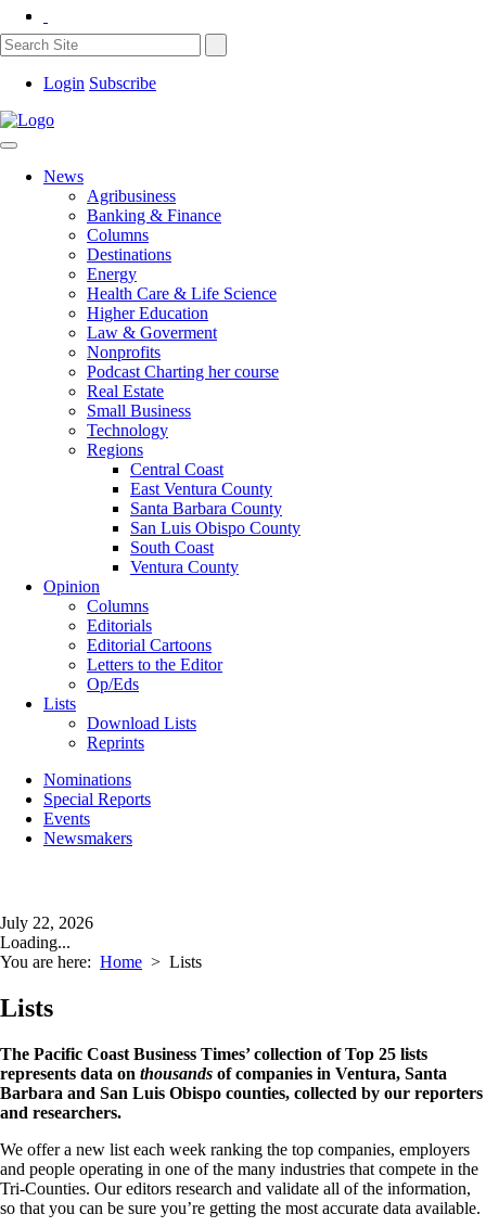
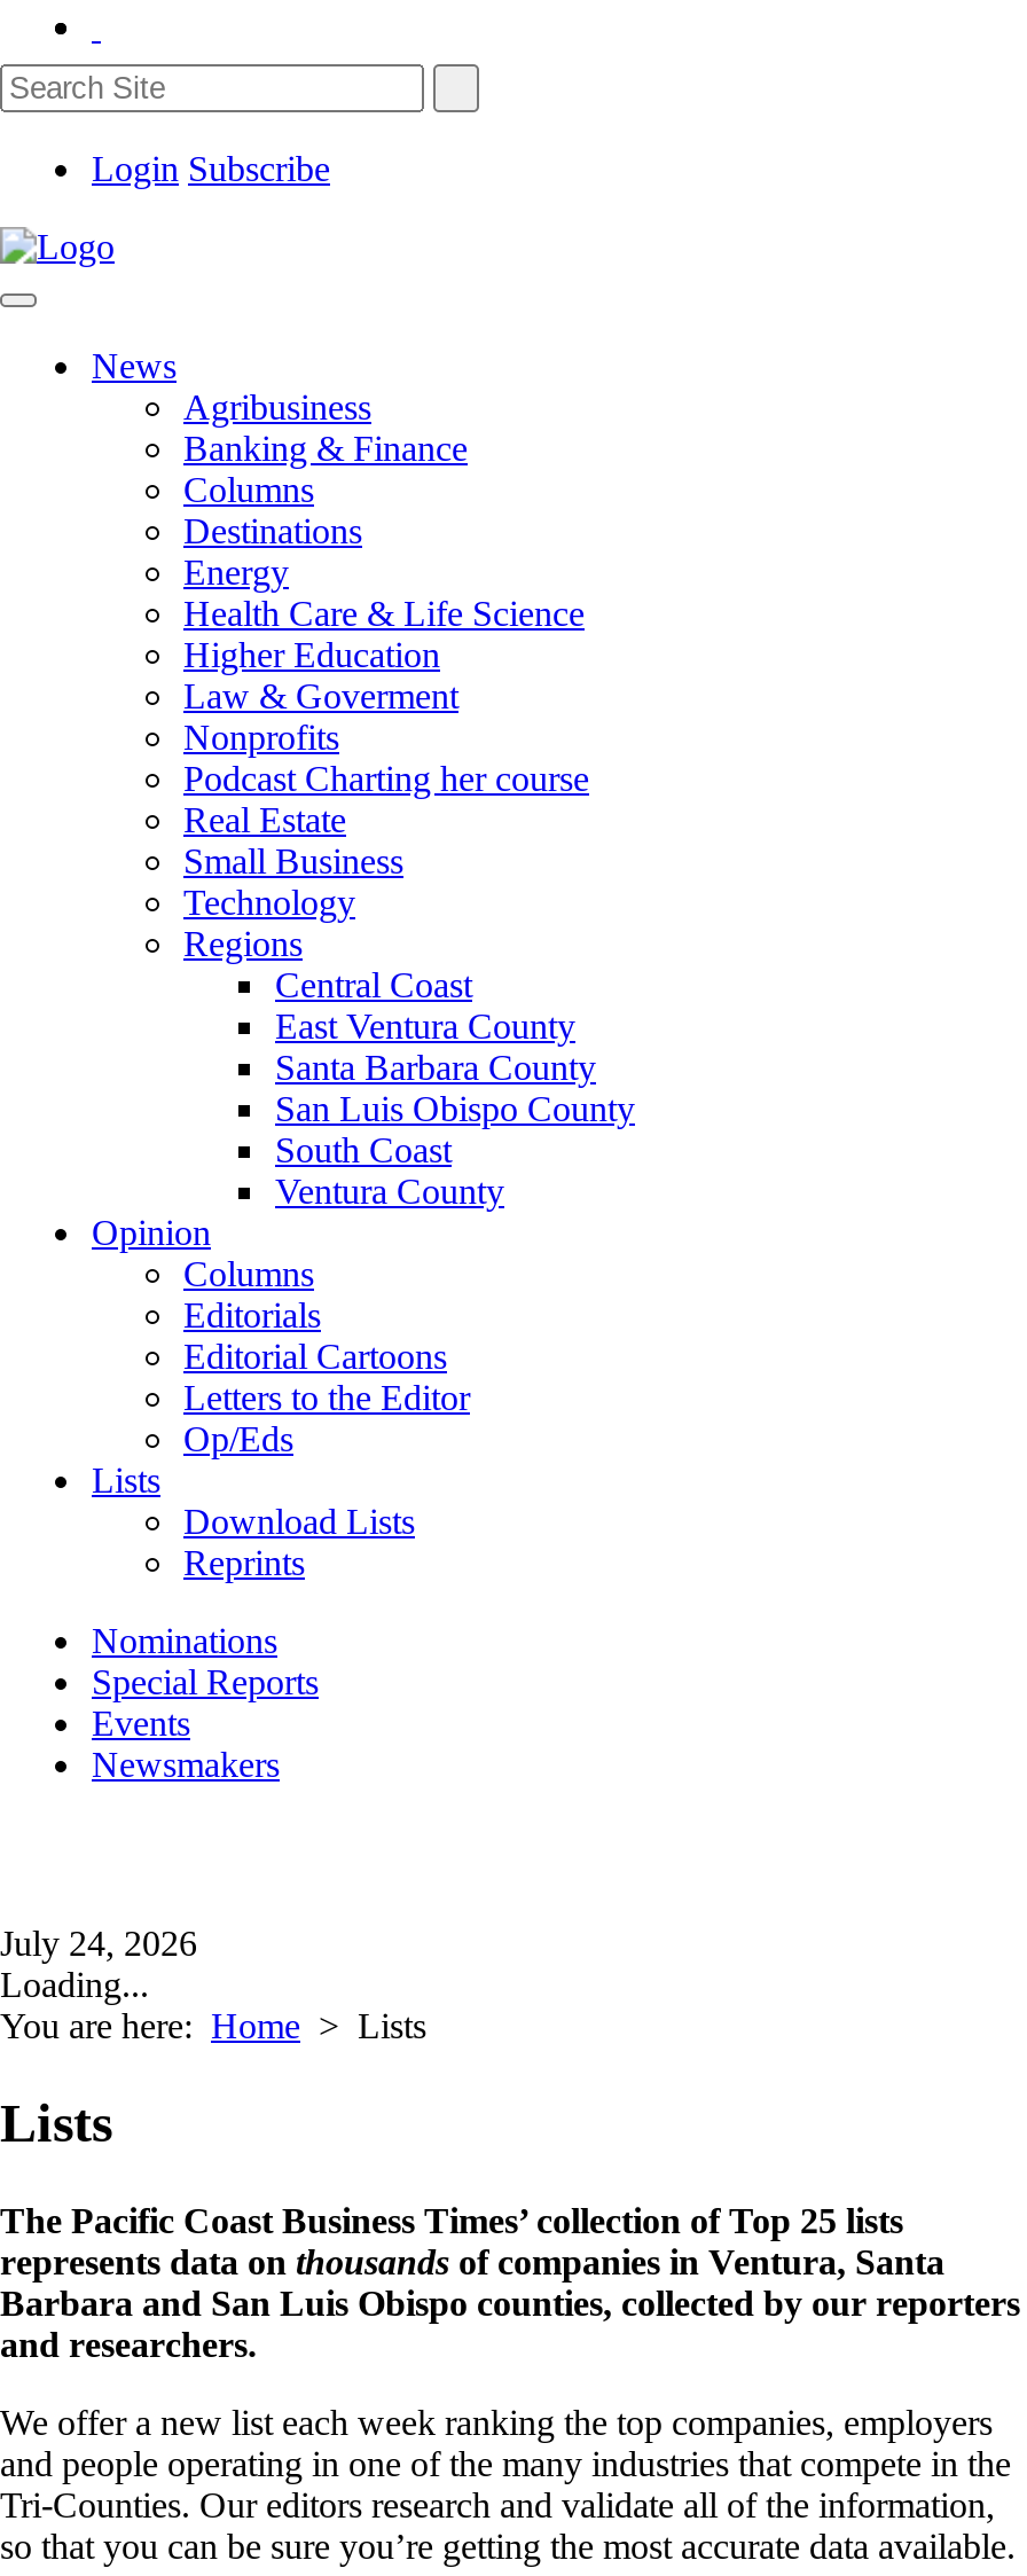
[0,913,93,932] July 22, 2026 -> [0,1924,197,1963] July 24, 2026

